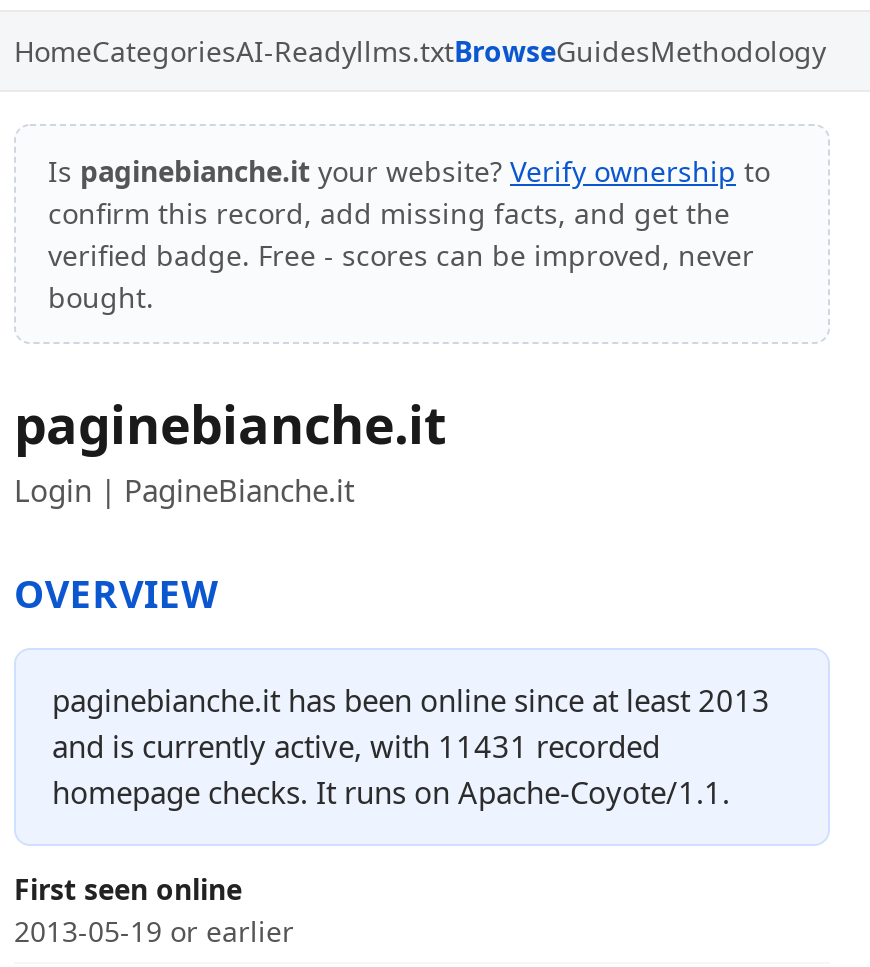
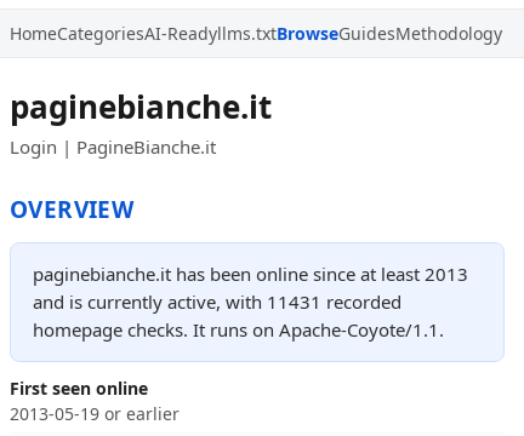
[48,152,770,316] Is paginebianche.it your website? Verify ownership to | confirm this record, add missing facts, and get the | verified badge. Free - scores can be improved, never | bought. -> none

